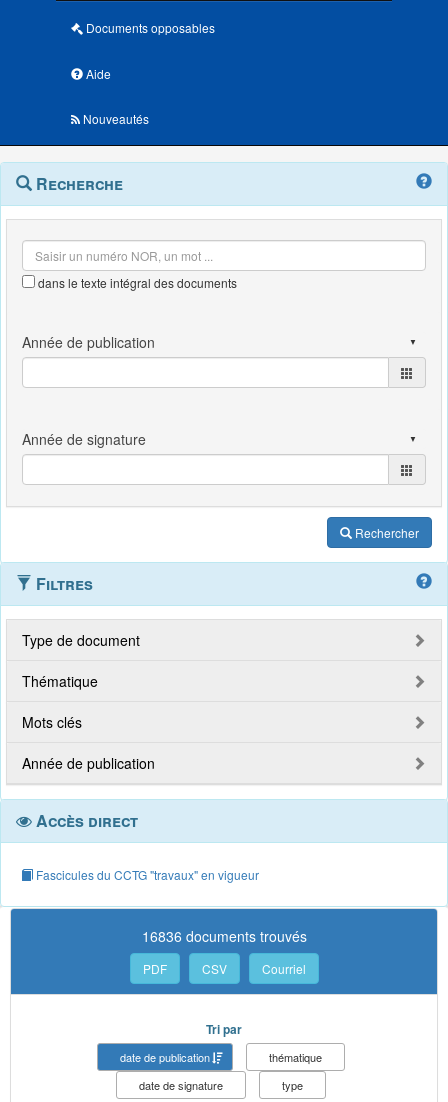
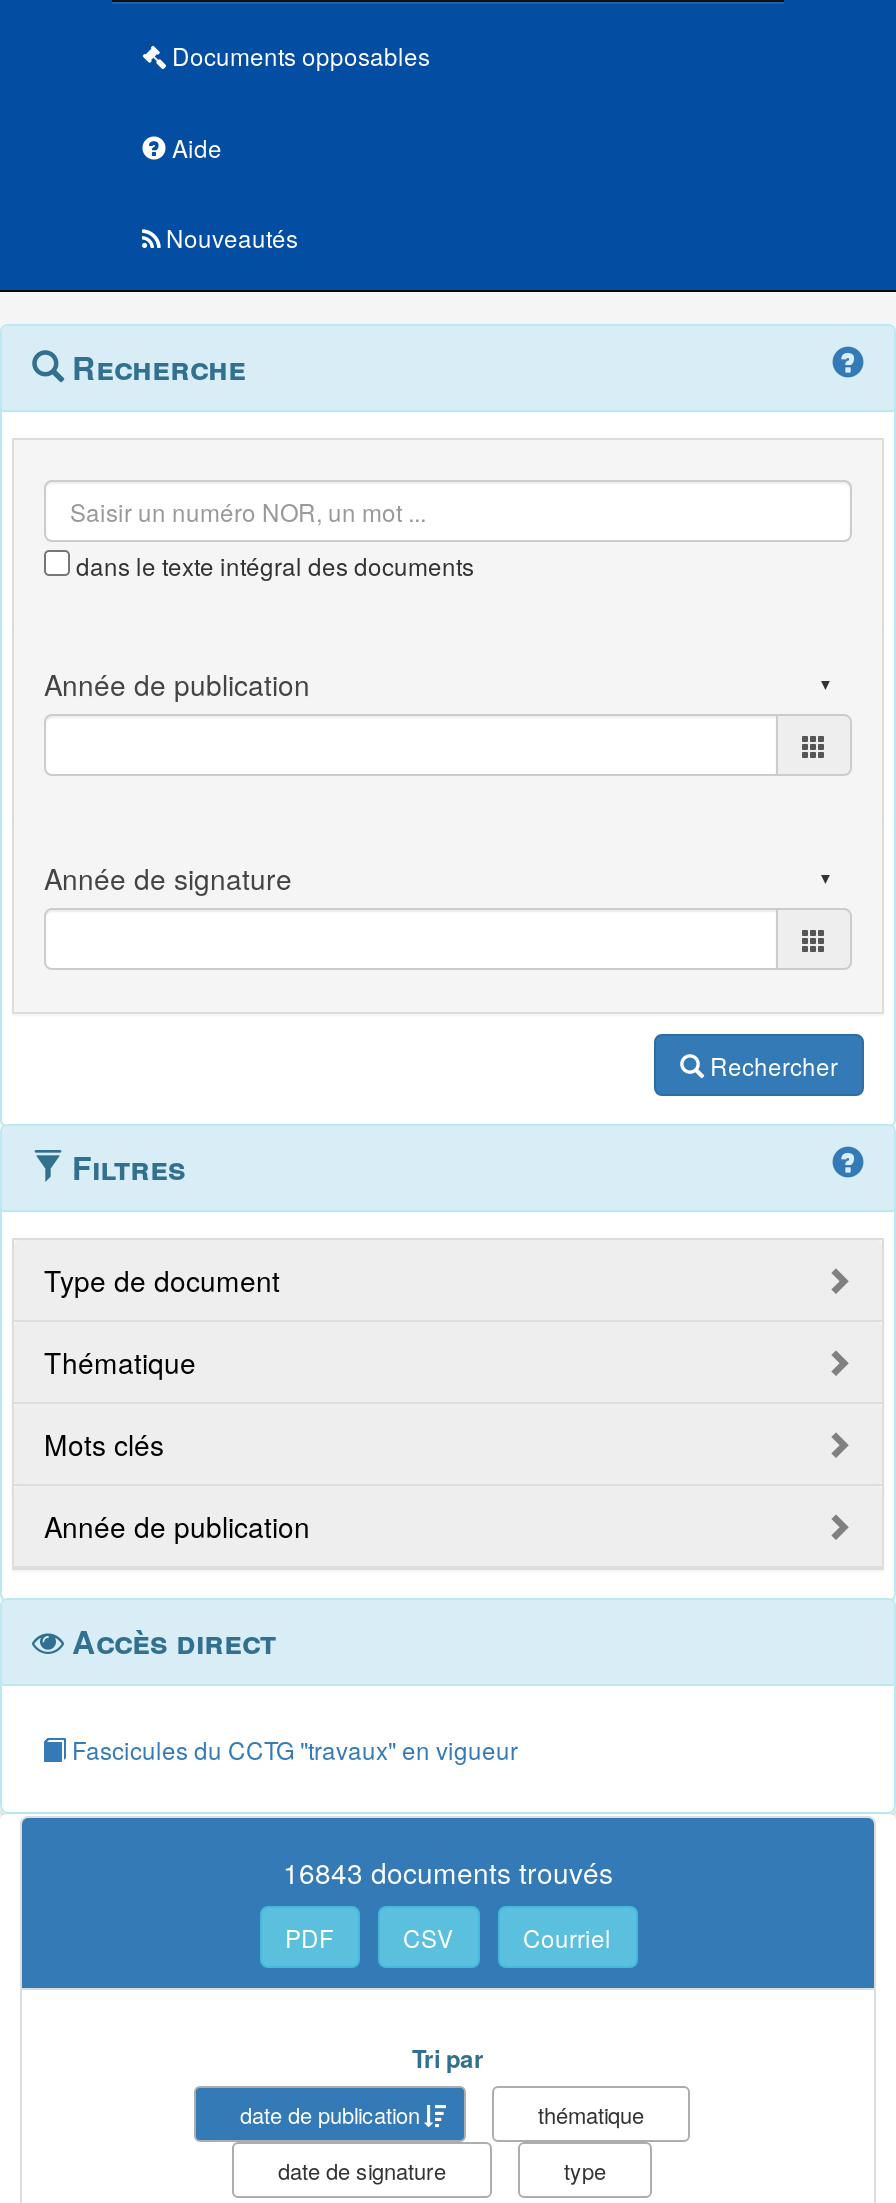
[141,926,306,946] 16836 documents trouvés -> [283,1852,613,1892] 16843 documents trouvés

